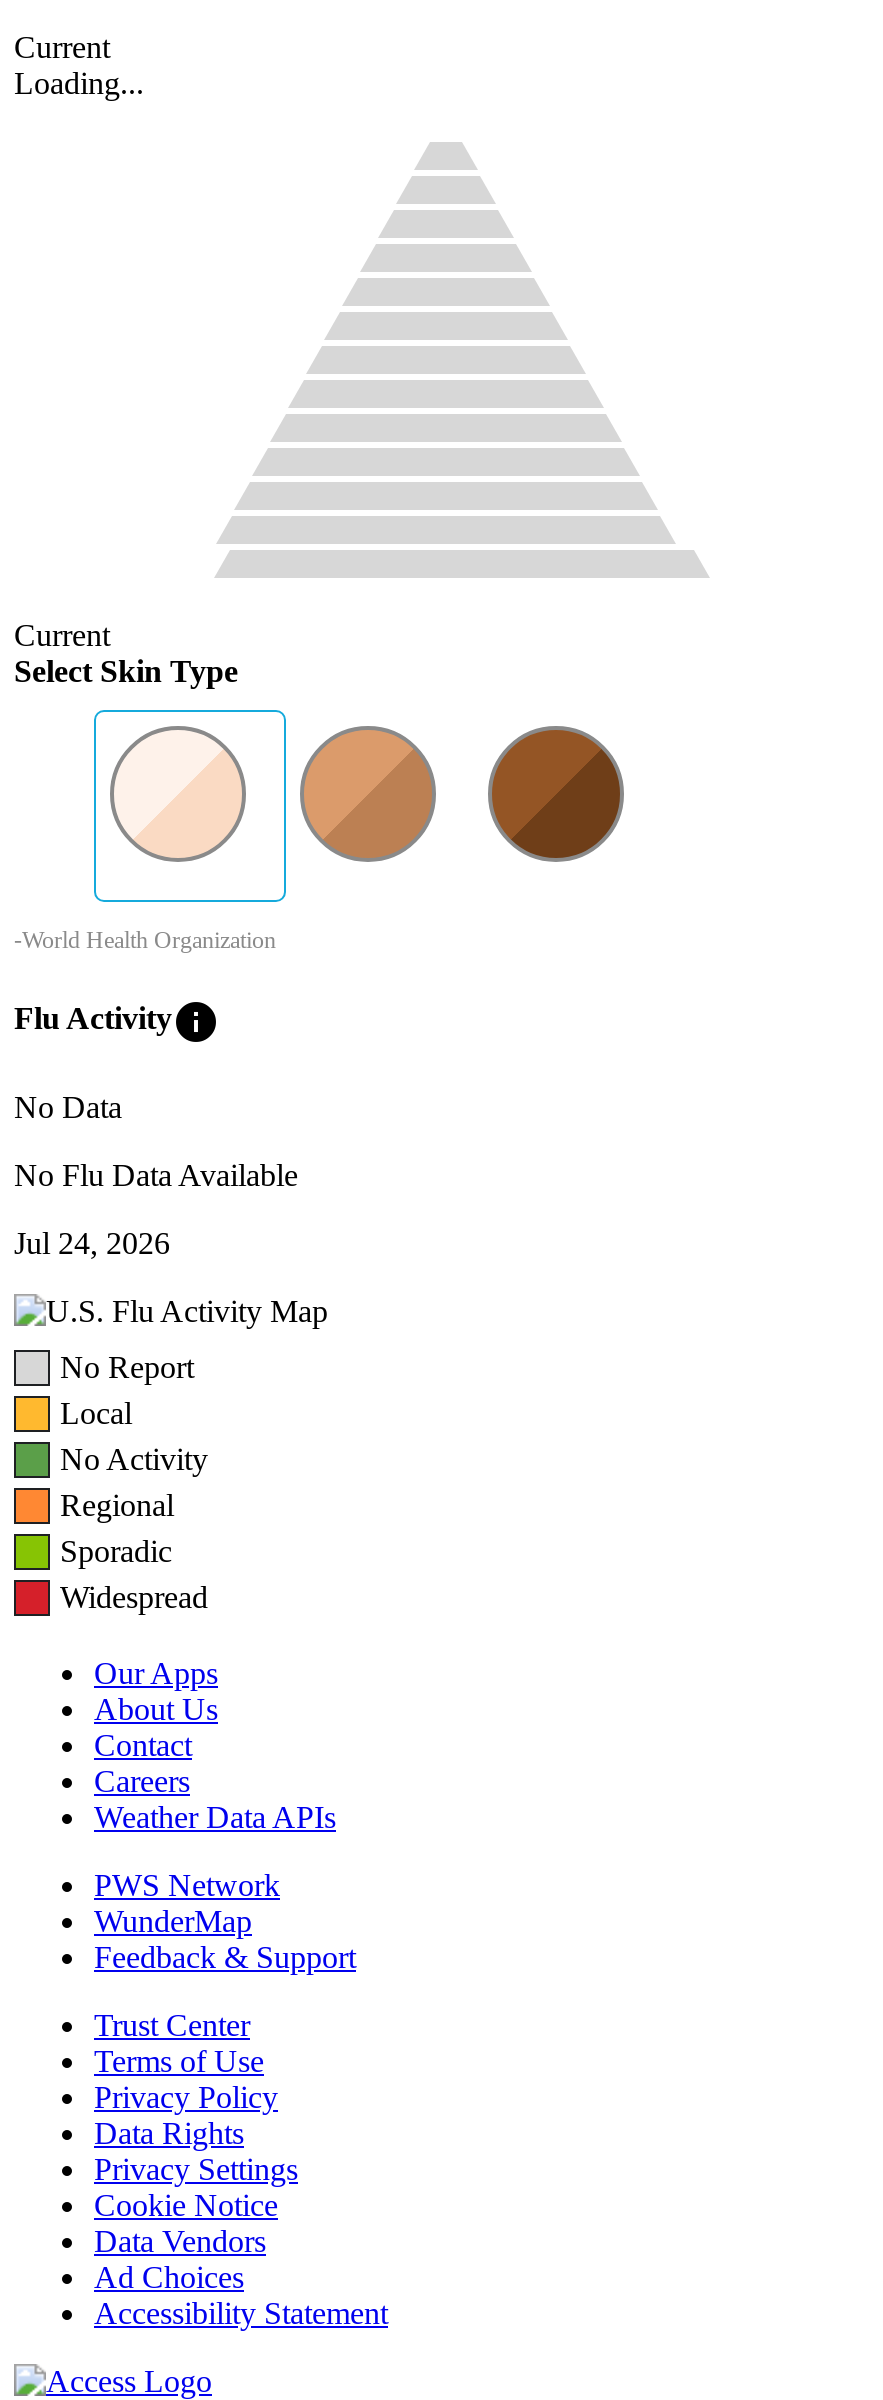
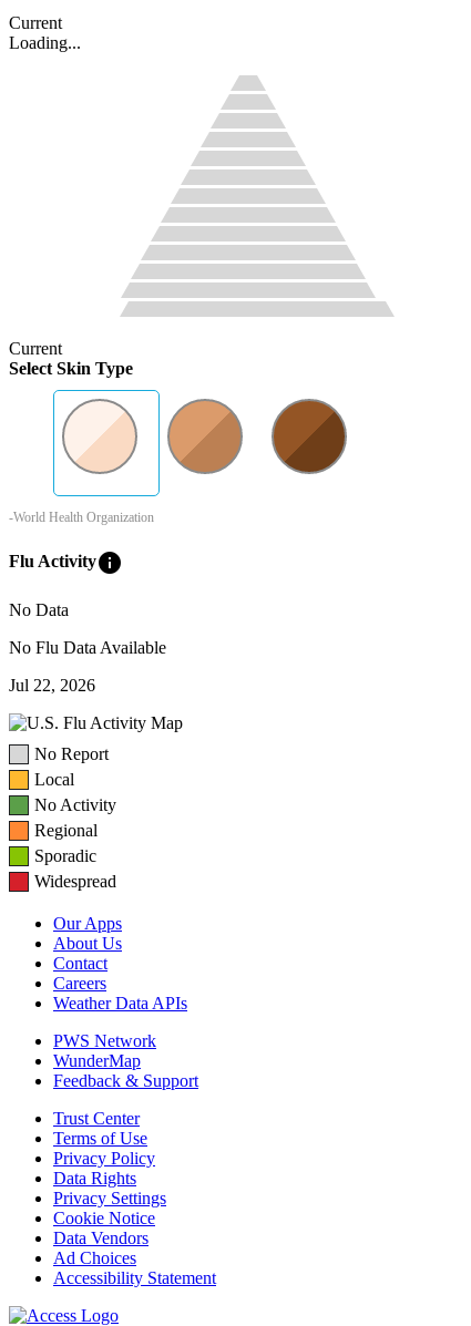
[14,1225,170,1259] Jul 24, 2026 -> [9,675,95,694] Jul 22, 2026

